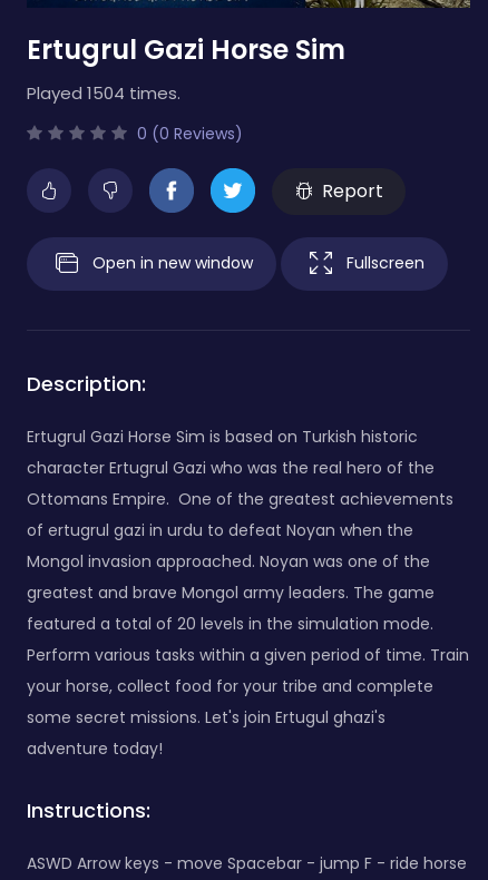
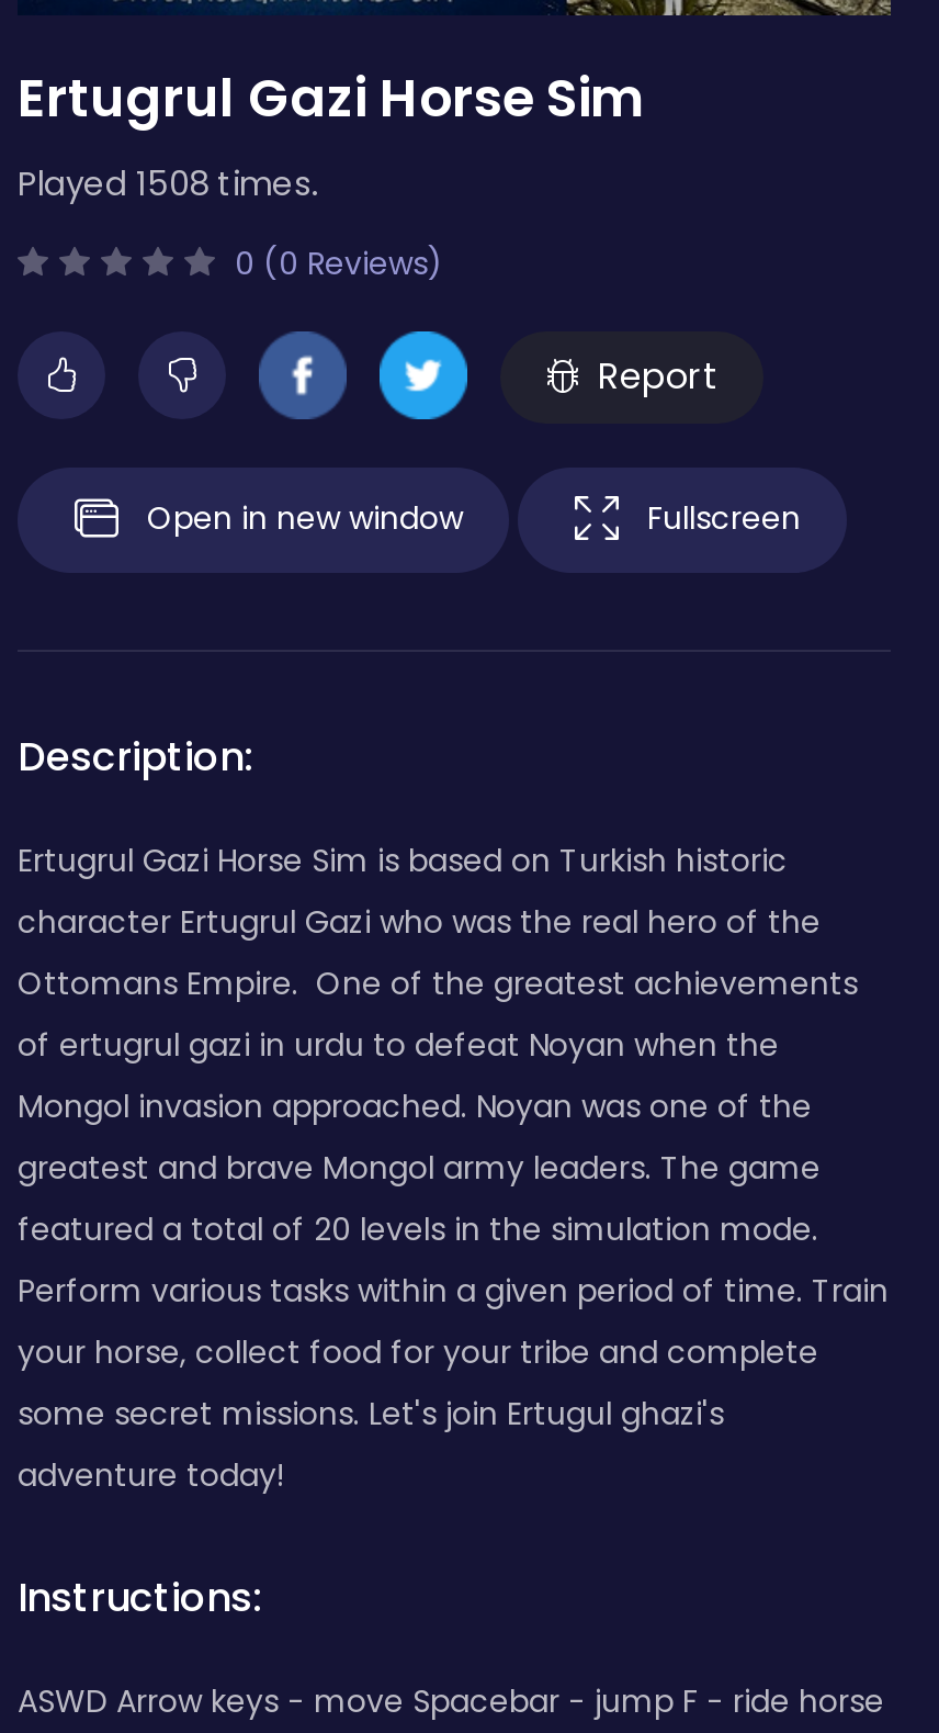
[27,81,180,104] Played 1504 times. -> [18,159,318,205] Played 1508 times.

